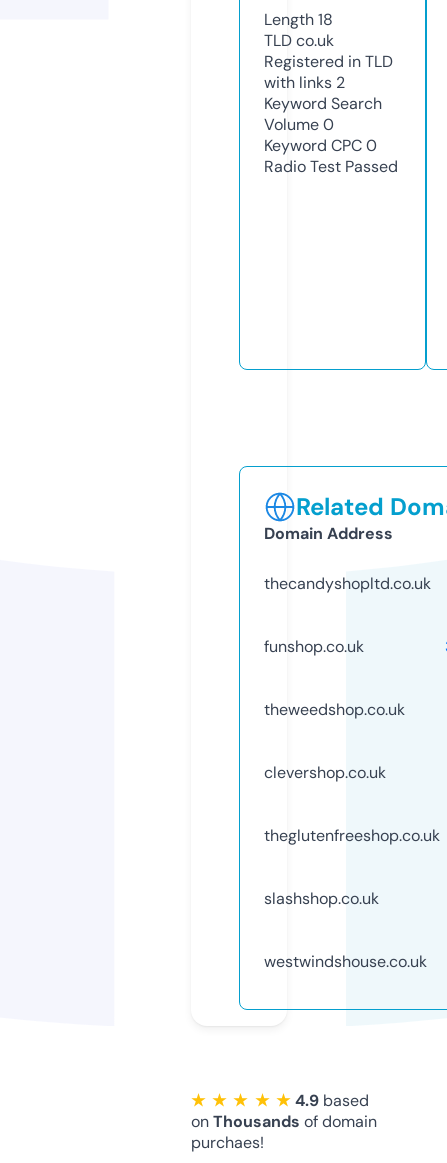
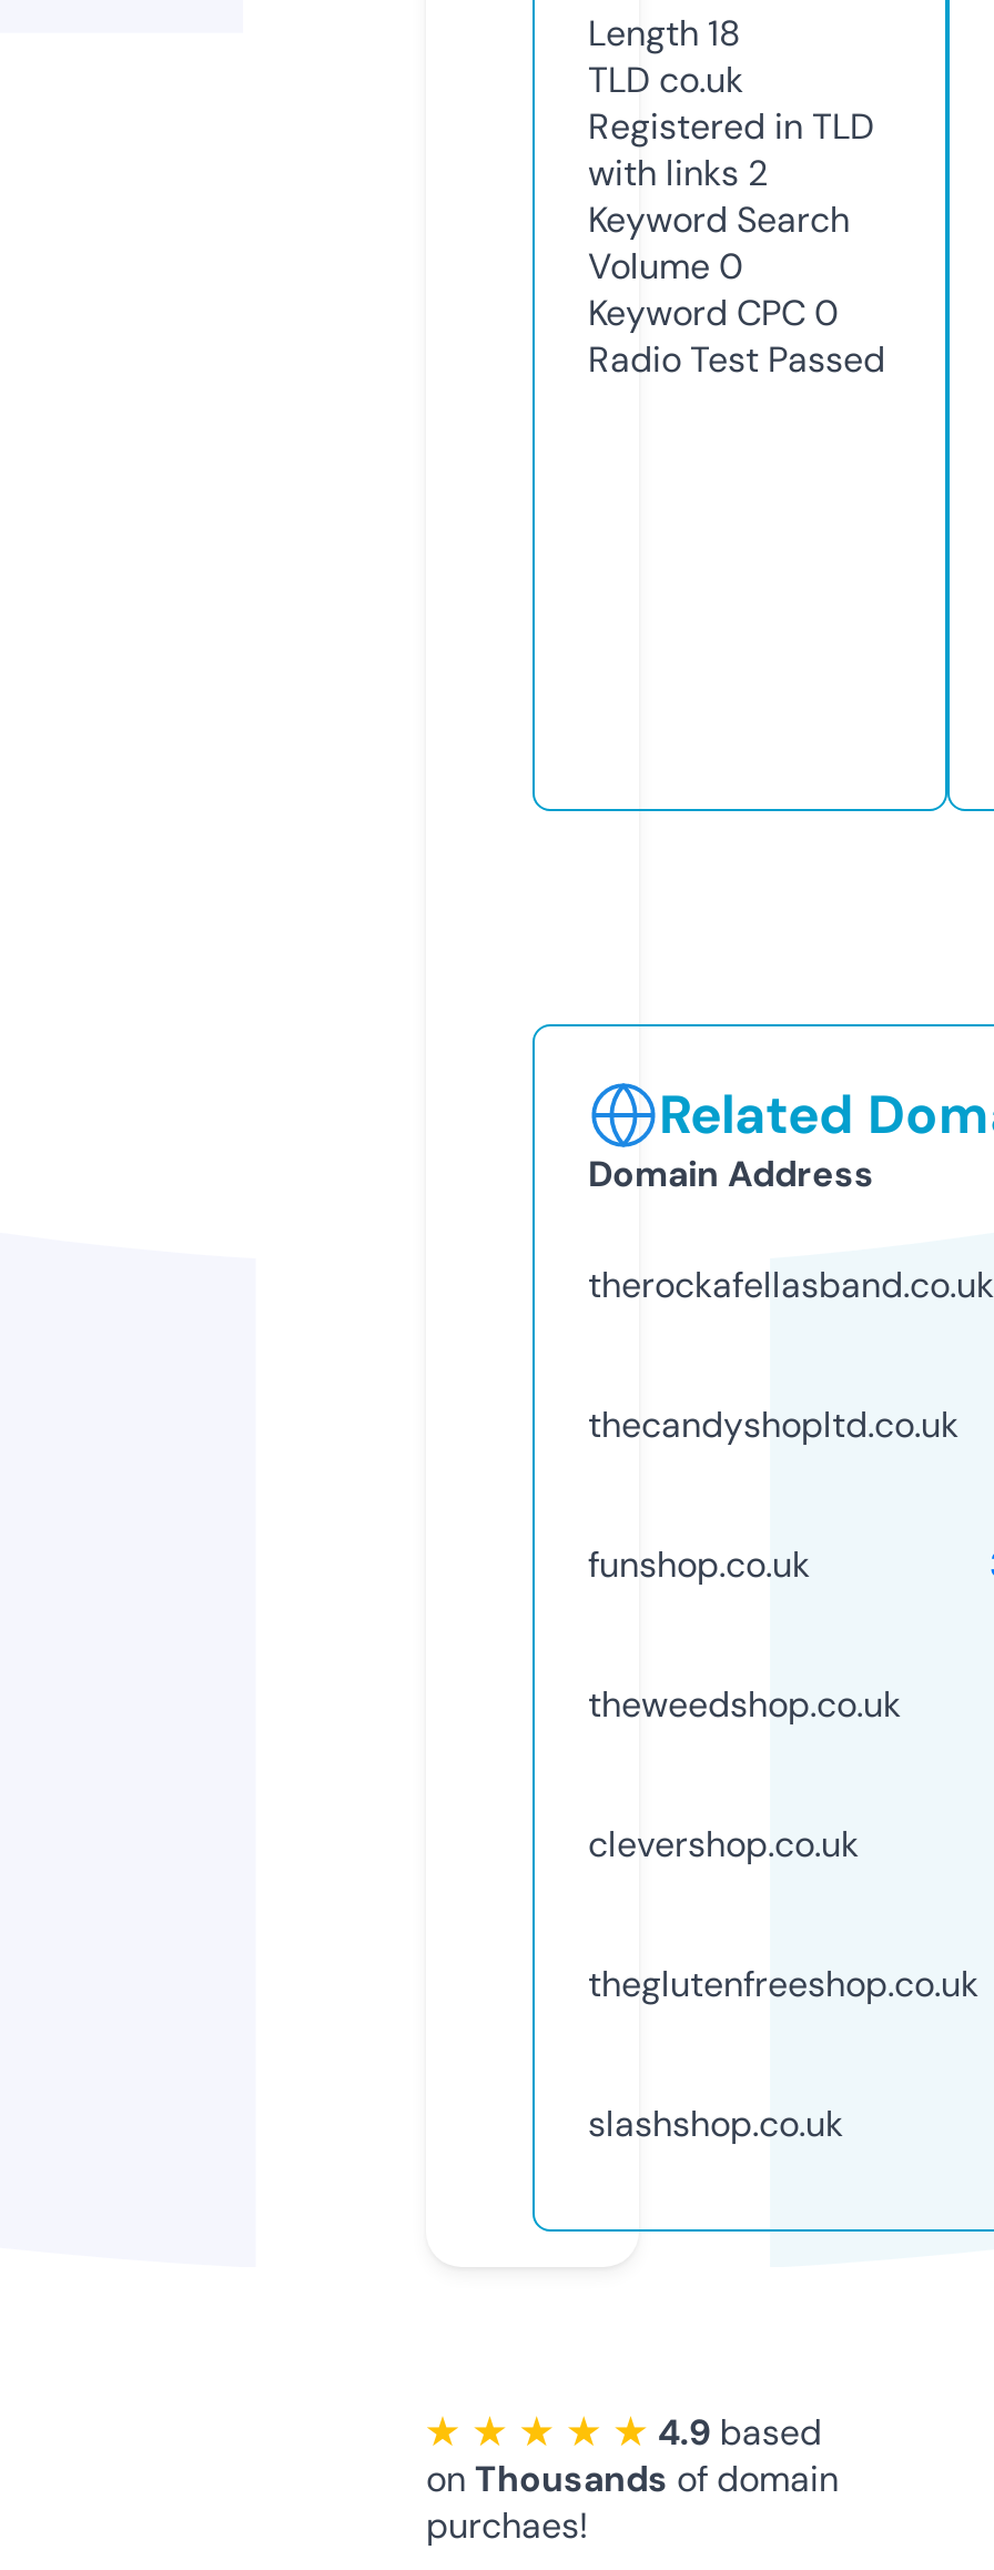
none -> [588,1261,994,1308] therockafellasband.co.uk
moved [264,573,440,909] -> [588,1401,978,2147]: thecandyshopltd.co.uk | funshop.co.uk | theweedshop.co.uk | clevershop.co.uk | theglutenfreeshop.co.uk | slashshop.co.uk
[264,951,427,972] westwindshouse.co.uk -> none

